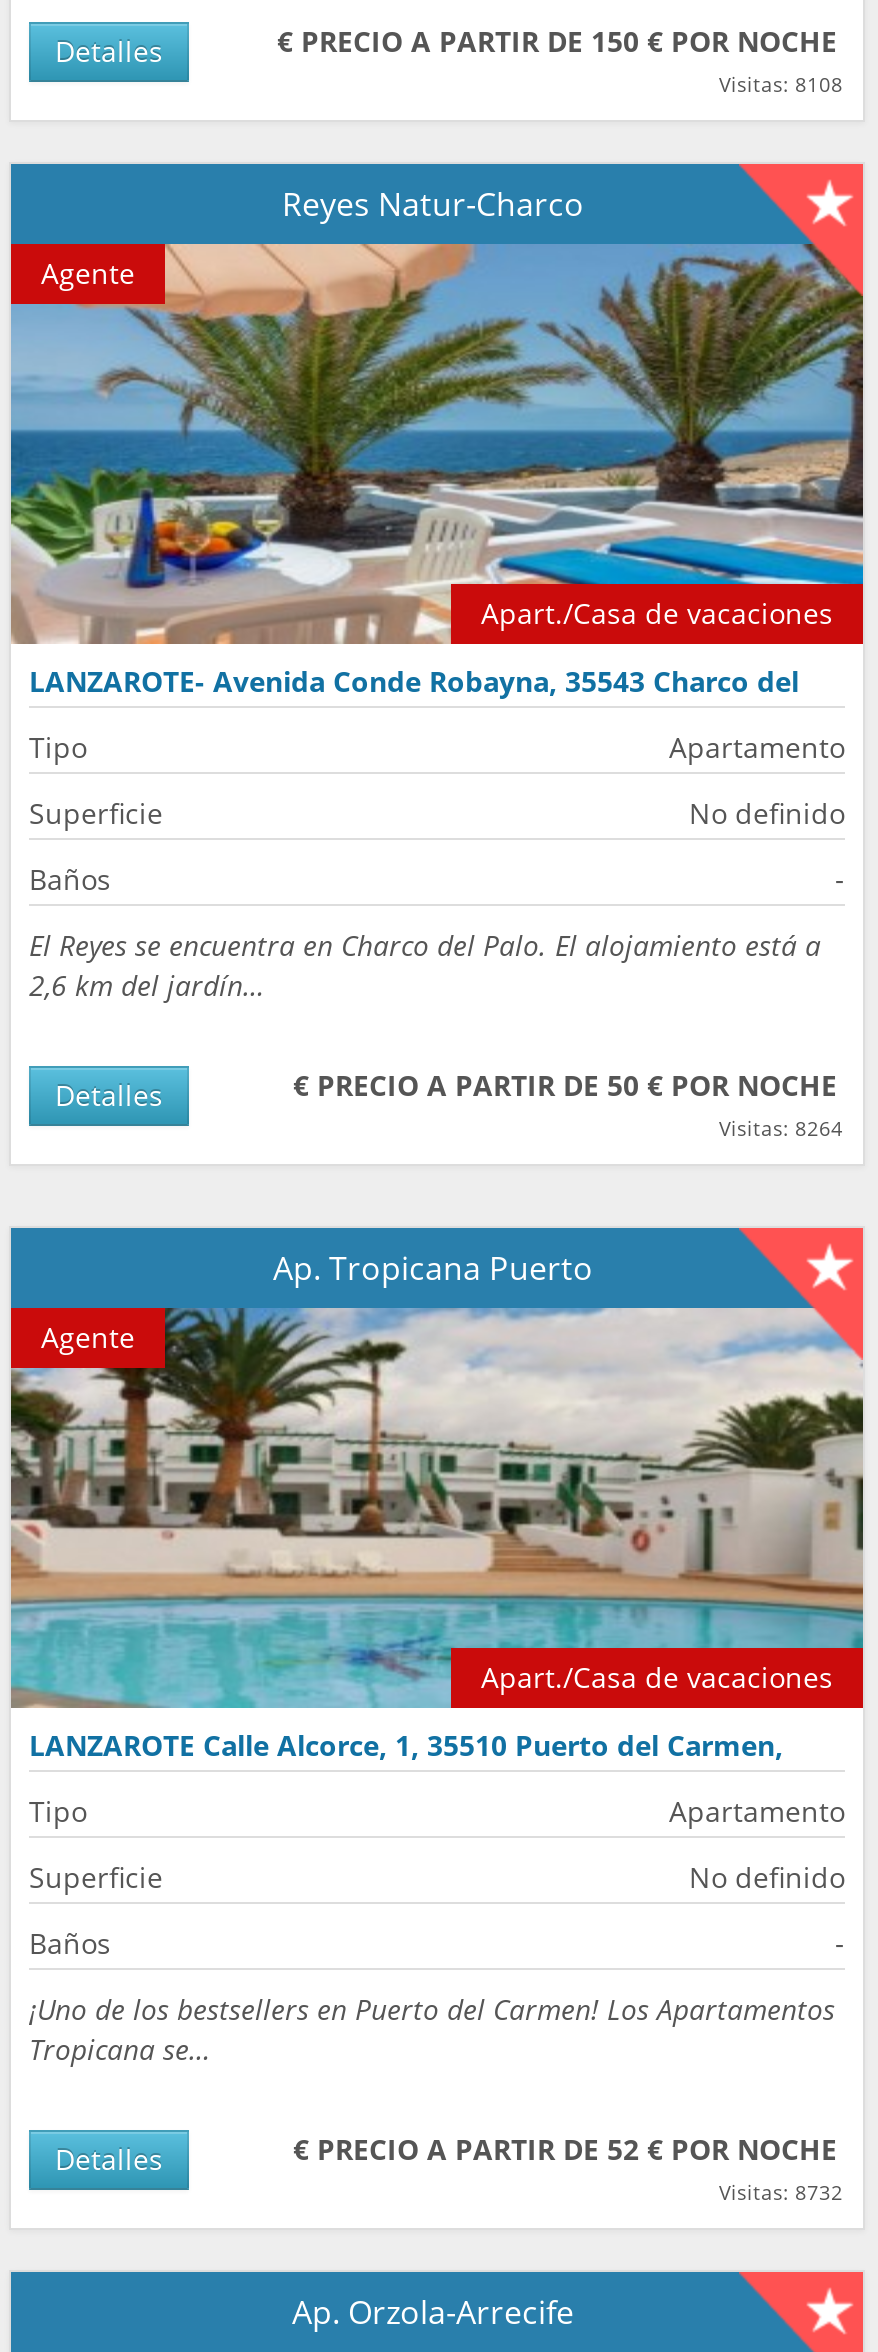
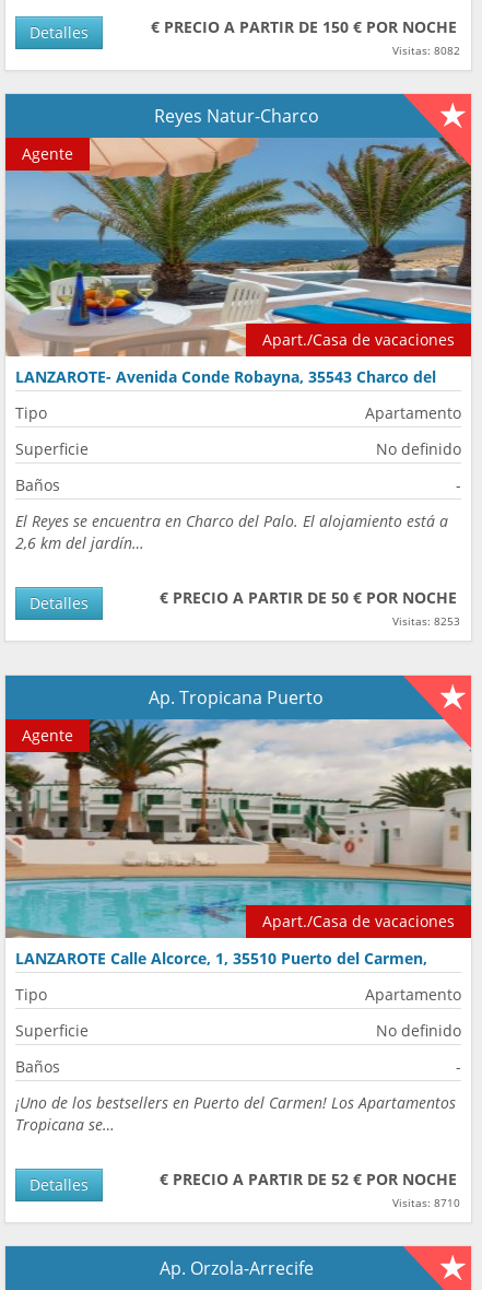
[719,70,843,98] Visitas: 8108 -> [392,43,460,58] Visitas: 8082
[719,1114,843,1142] Visitas: 8264 -> [392,613,460,628] Visitas: 8253
[719,2178,843,2206] Visitas: 8732 -> [392,1195,460,1210] Visitas: 8710

